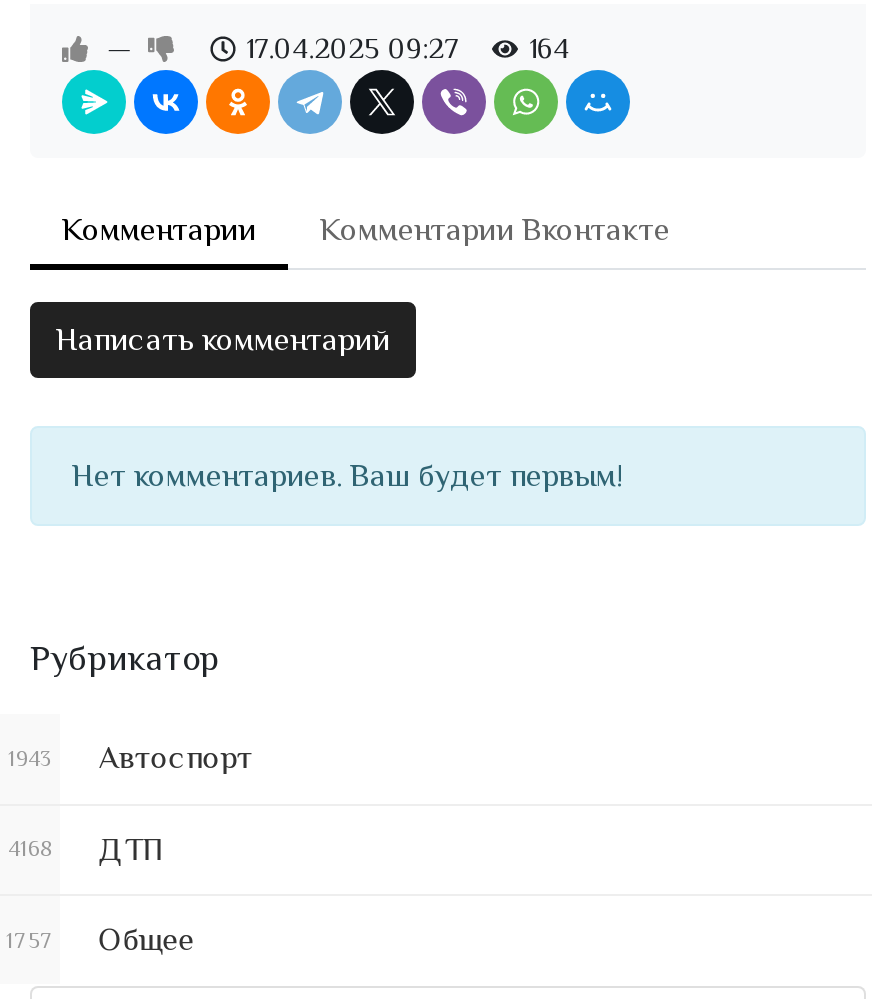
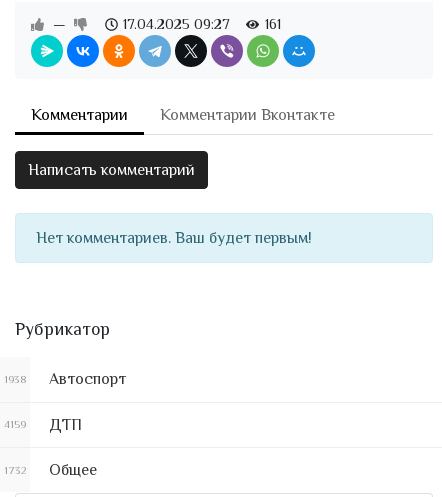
[246,32,569,64] 17.04.2025 09:27 164 -> [123,16,281,32] 17.04.2025 09:27 161
[8,741,252,777] 1943 Автоспорт -> [4,370,126,388] 1938 Автоспорт
[8,832,164,868] 4168 ДТП -> [4,416,82,434] 4159 ДТП
[6,922,194,958] 1757 Общее -> [3,461,97,479] 1732 Общее

